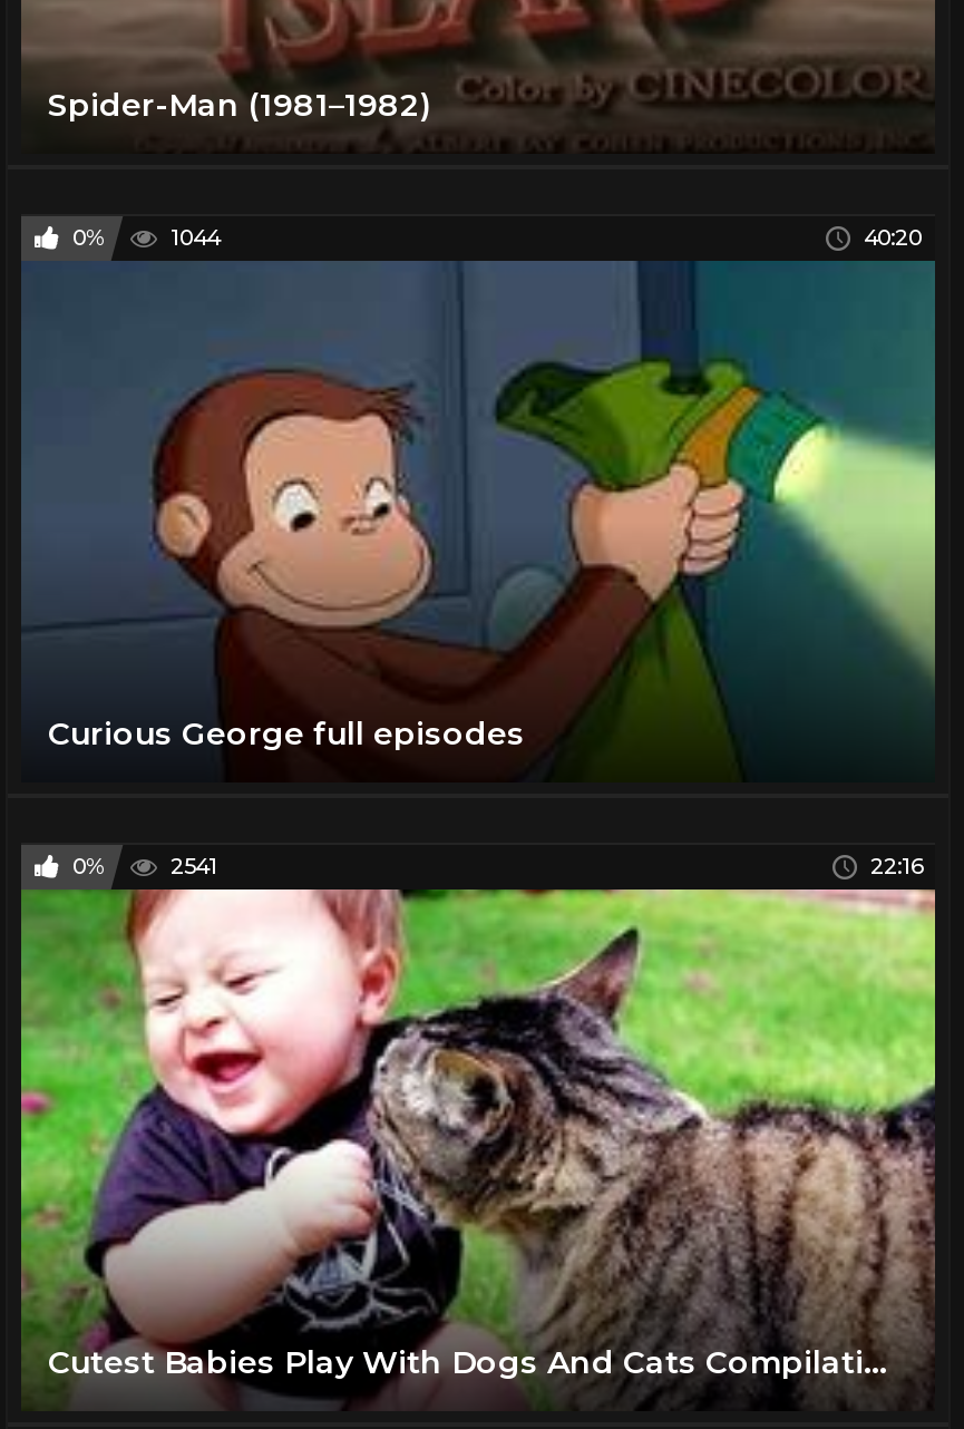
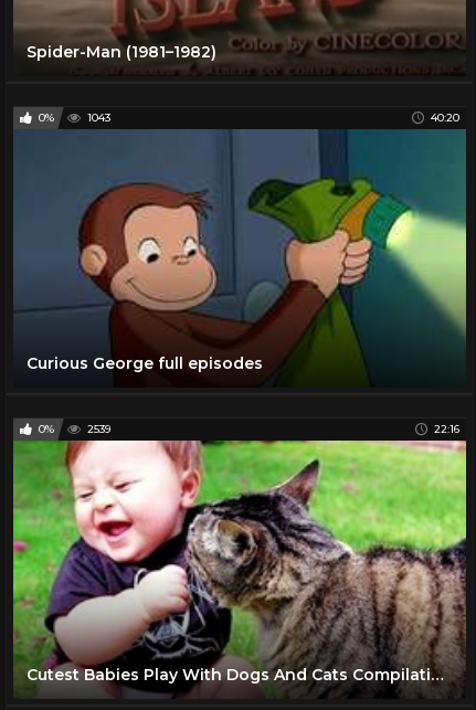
[171,222,220,251] 1044 -> [87,110,110,124] 1043
[171,851,217,880] 2541 -> [87,422,110,436] 2539

